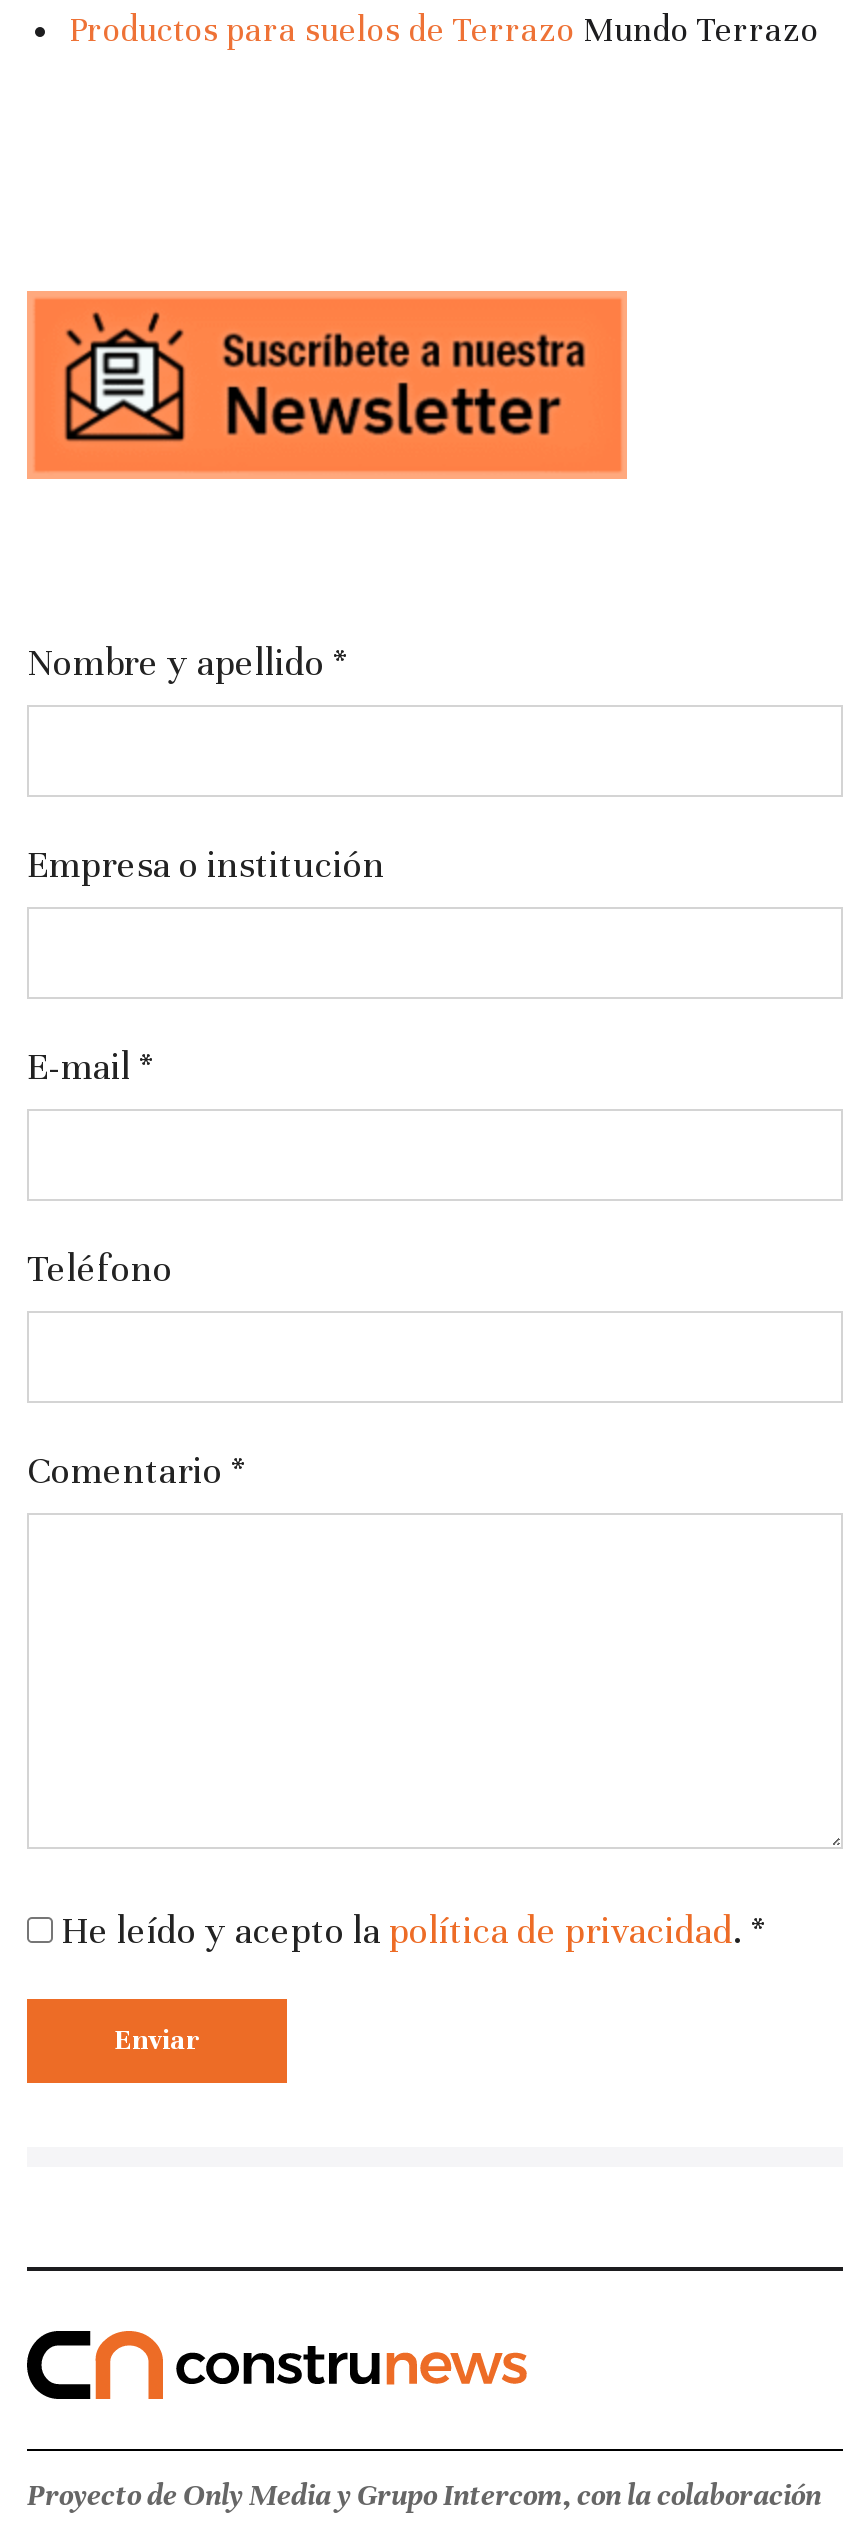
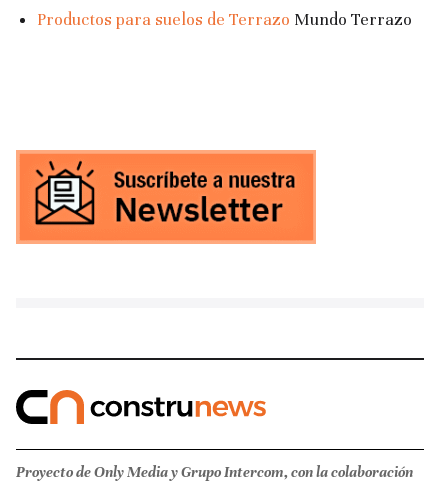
[27,639,349,685] Nombre y apellido * -> none
[27,841,385,887] Empresa o institución -> none
[27,1043,155,1089] E-mail * -> none
[27,1245,173,1291] Teléfono -> none
[27,1447,247,1493] Comentario * -> none
[53,1907,767,2057] He leído y acepto la política de privacidad. * | Enviar -> none

